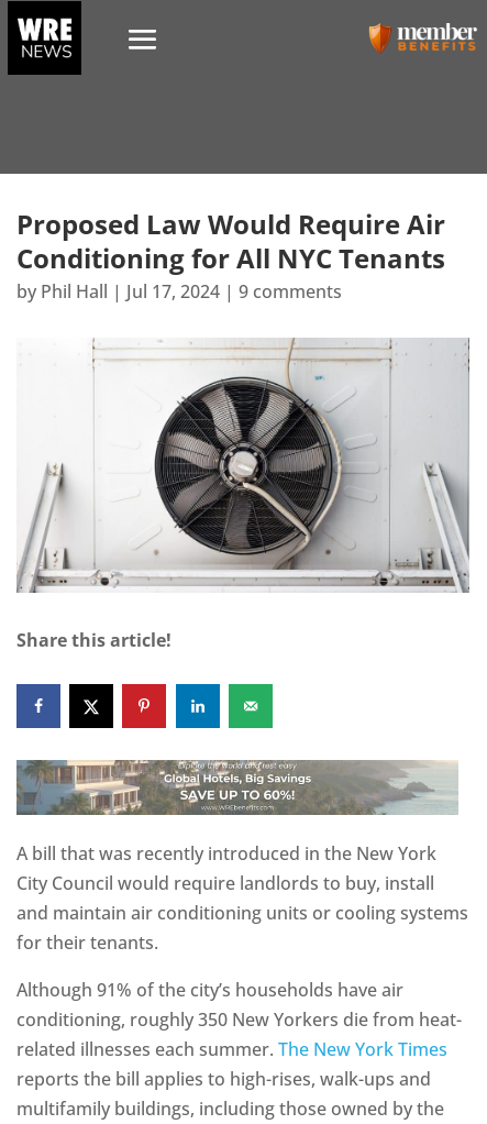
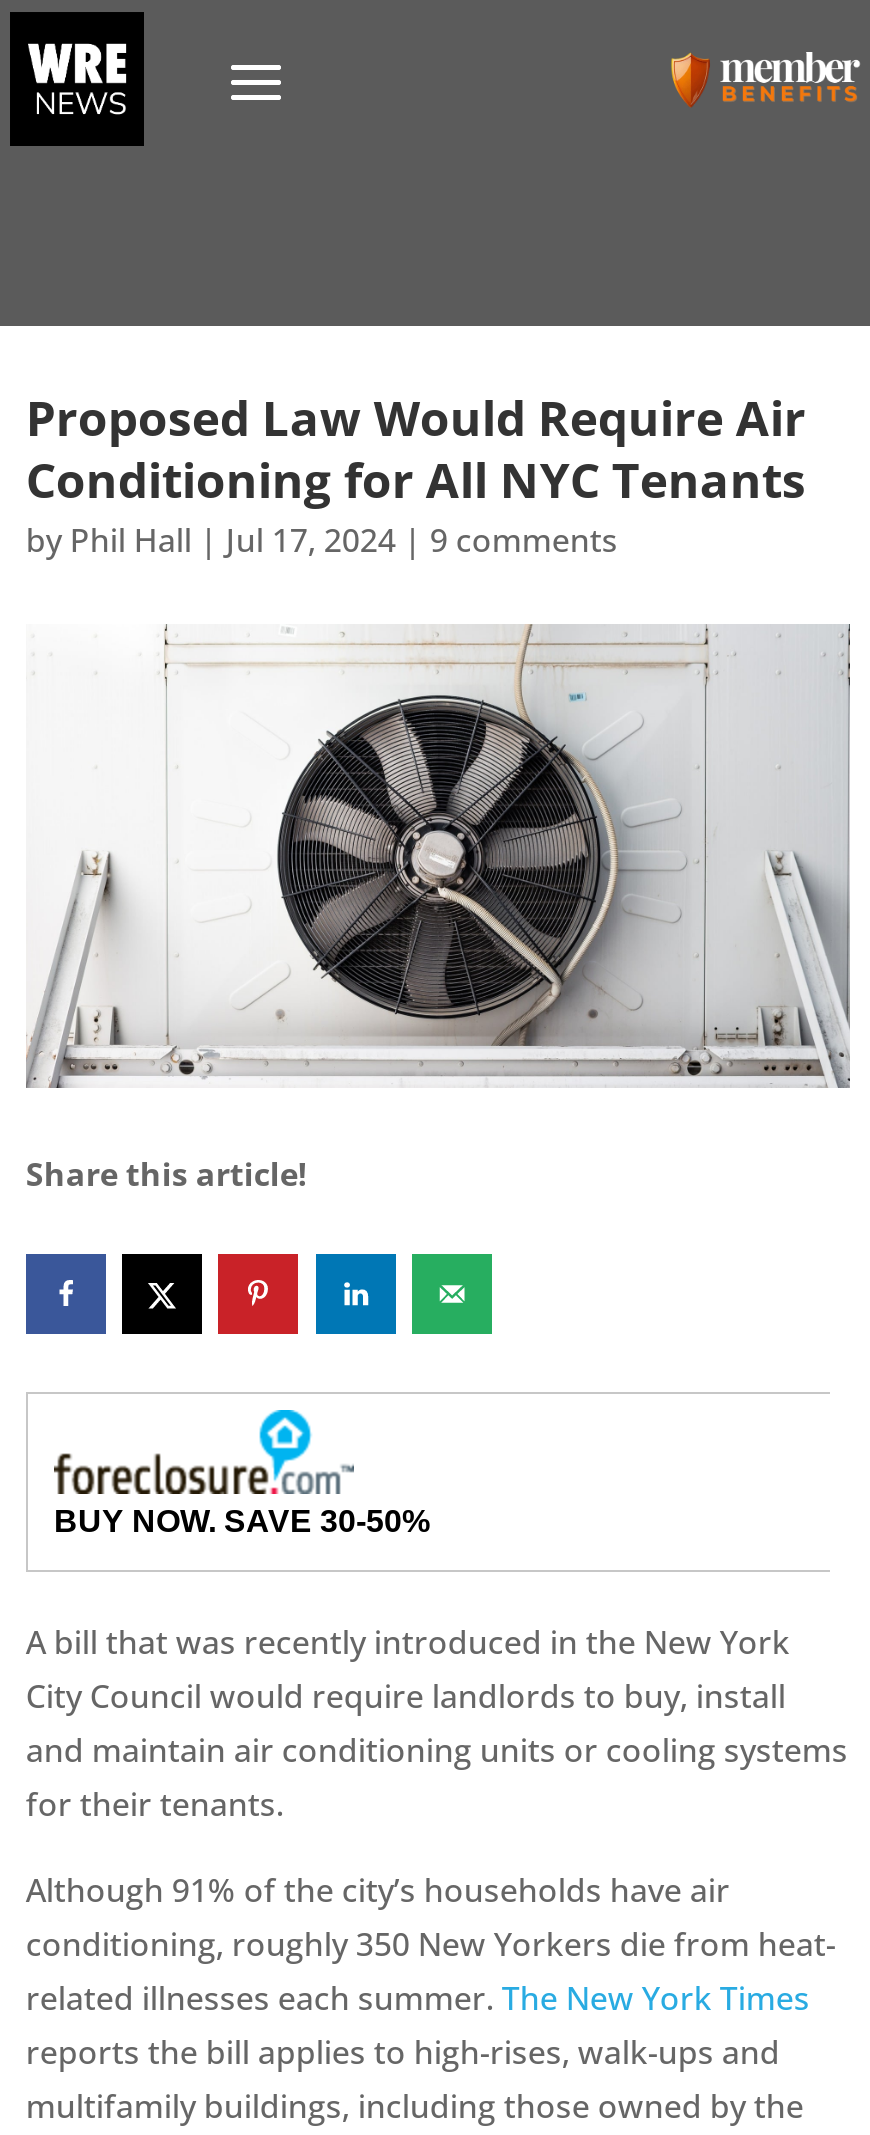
[16,760,458,816] [image] -> [28,1392,828,1534] [image]

